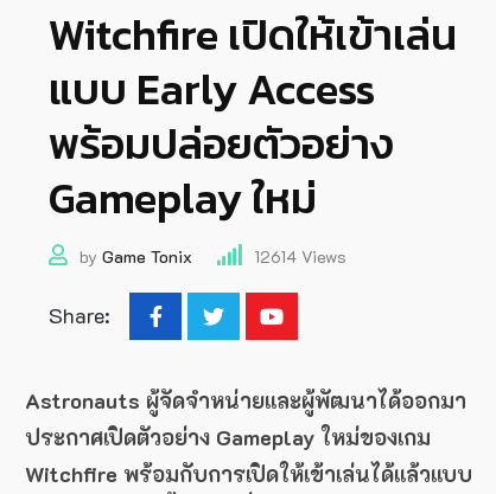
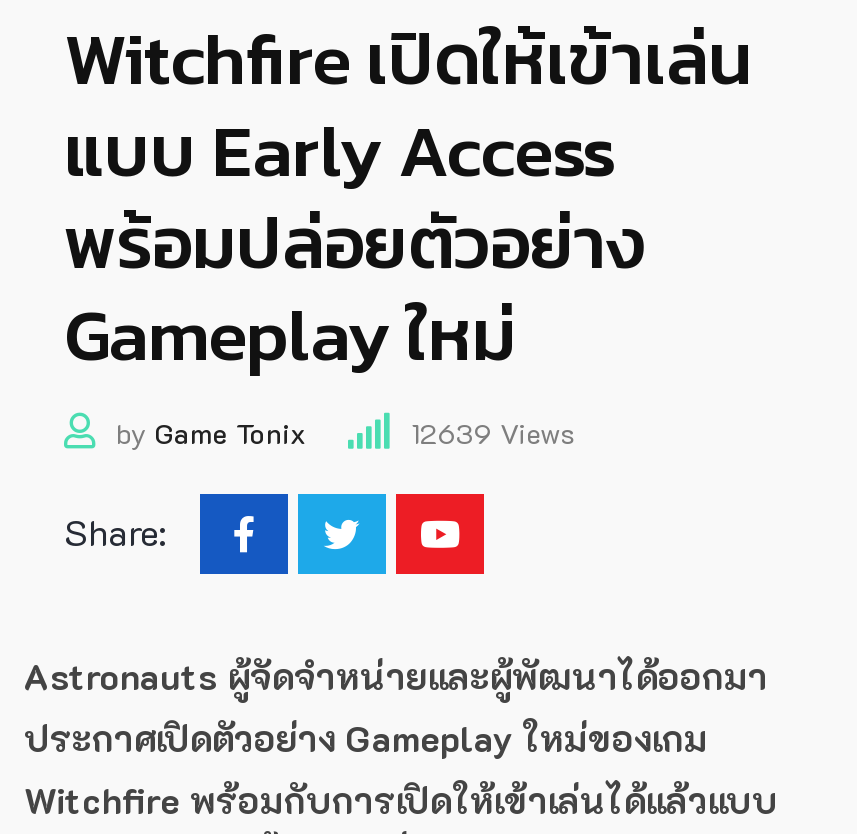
[255,246,346,268] 12614 Views -> [412,415,576,453] 12639 Views

